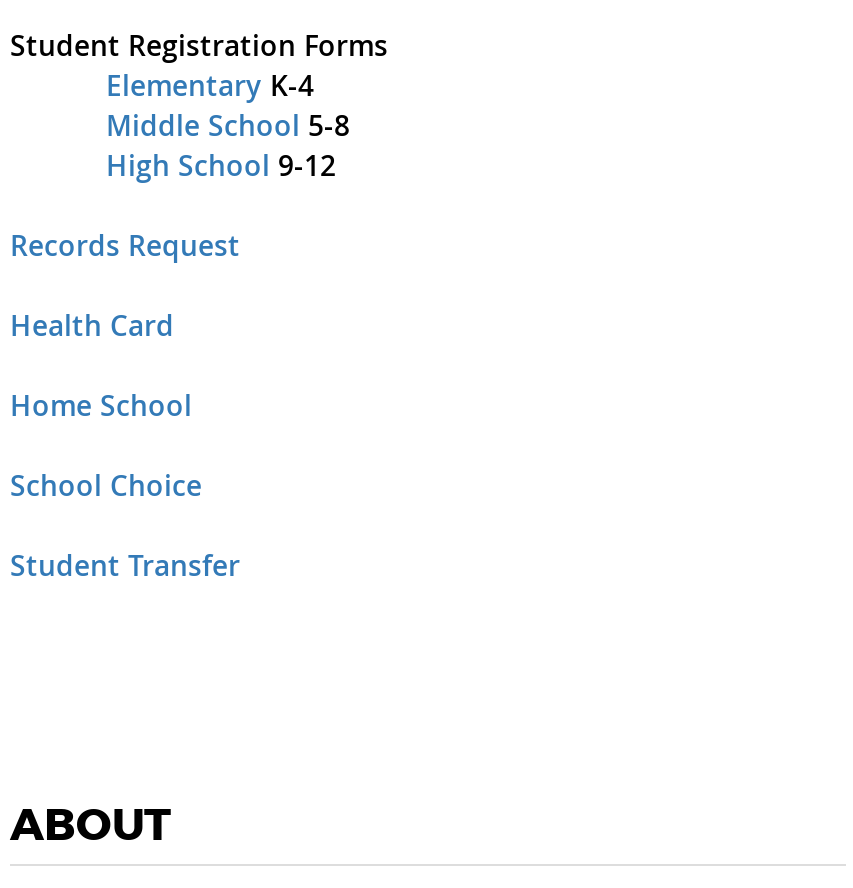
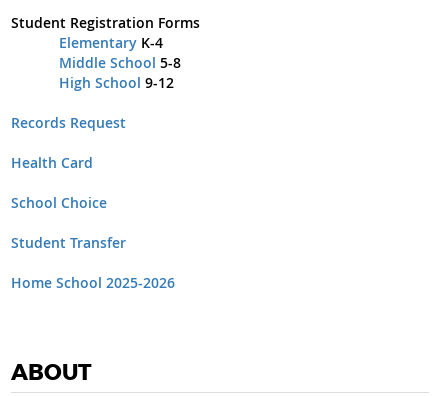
[10,386,192,424] Home School -> none
none -> [11,273,175,292] Home School 2025-2026

